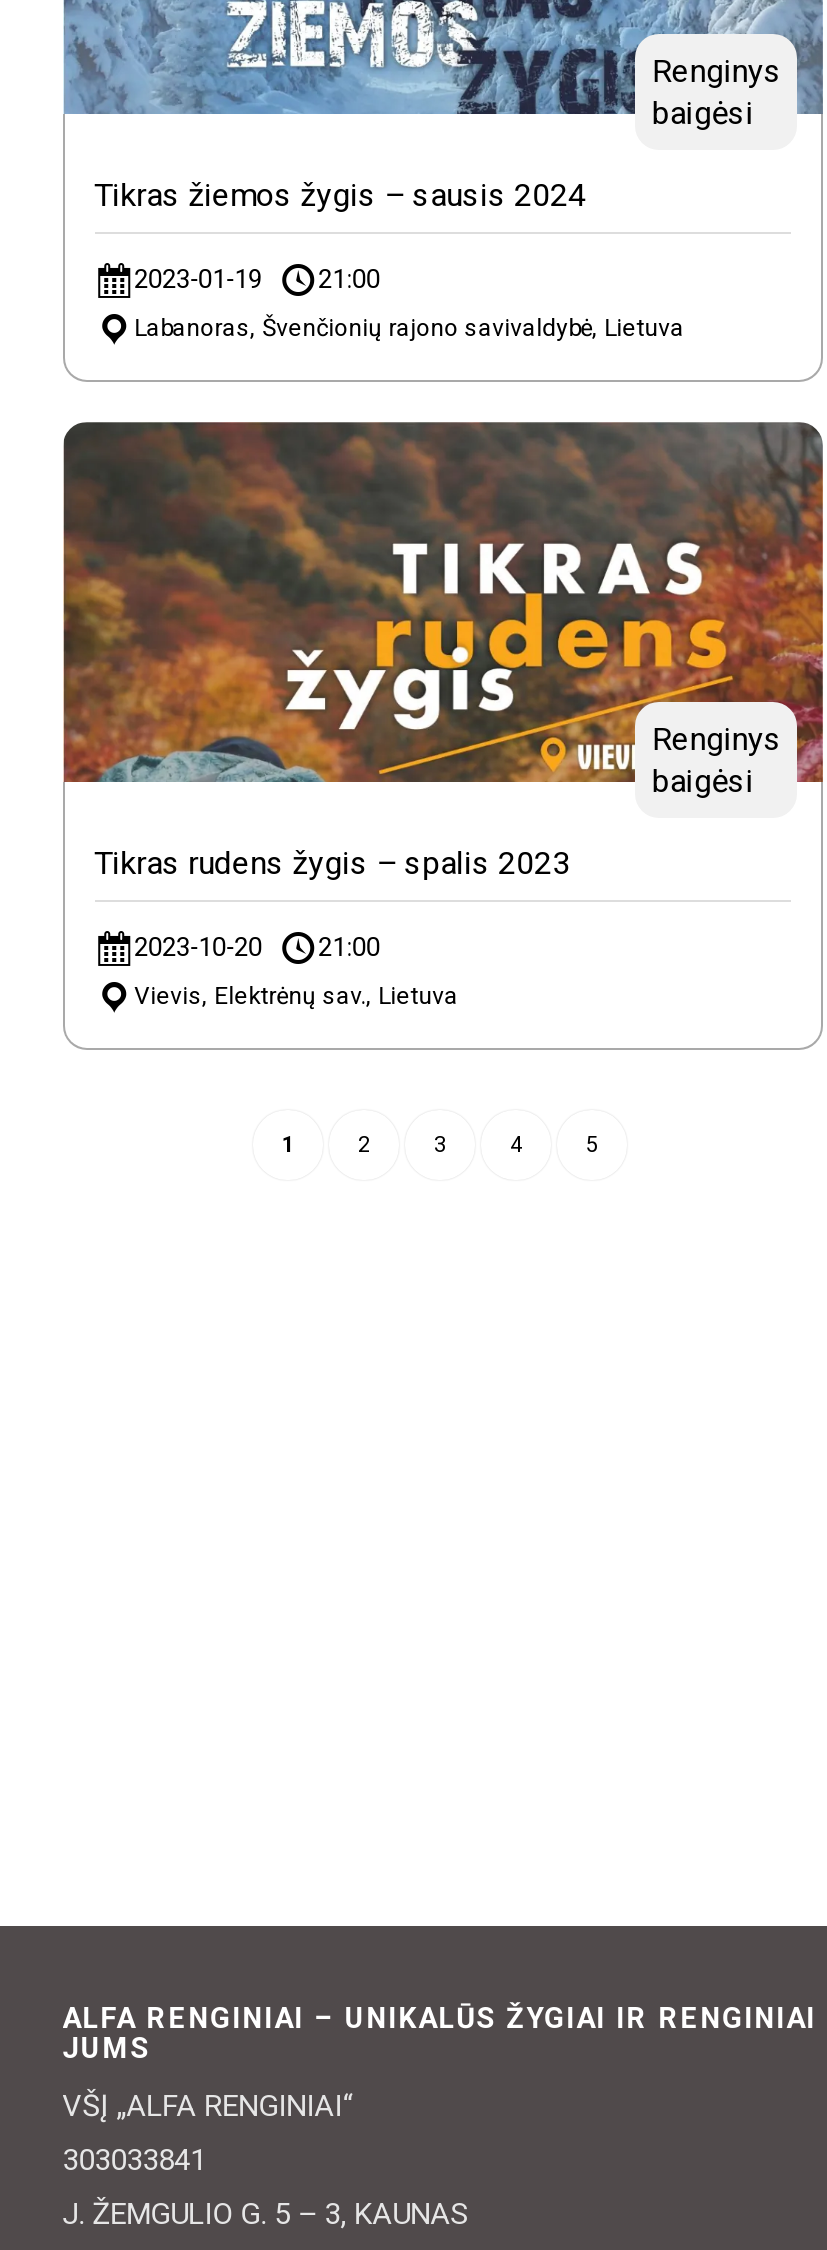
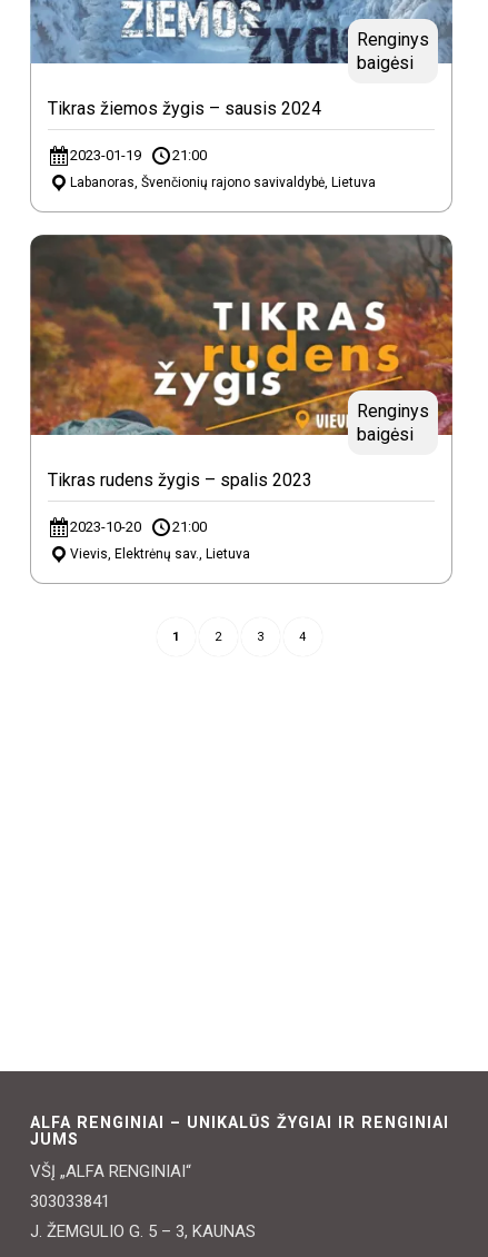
[586,1132,598,1158] 5 -> none

